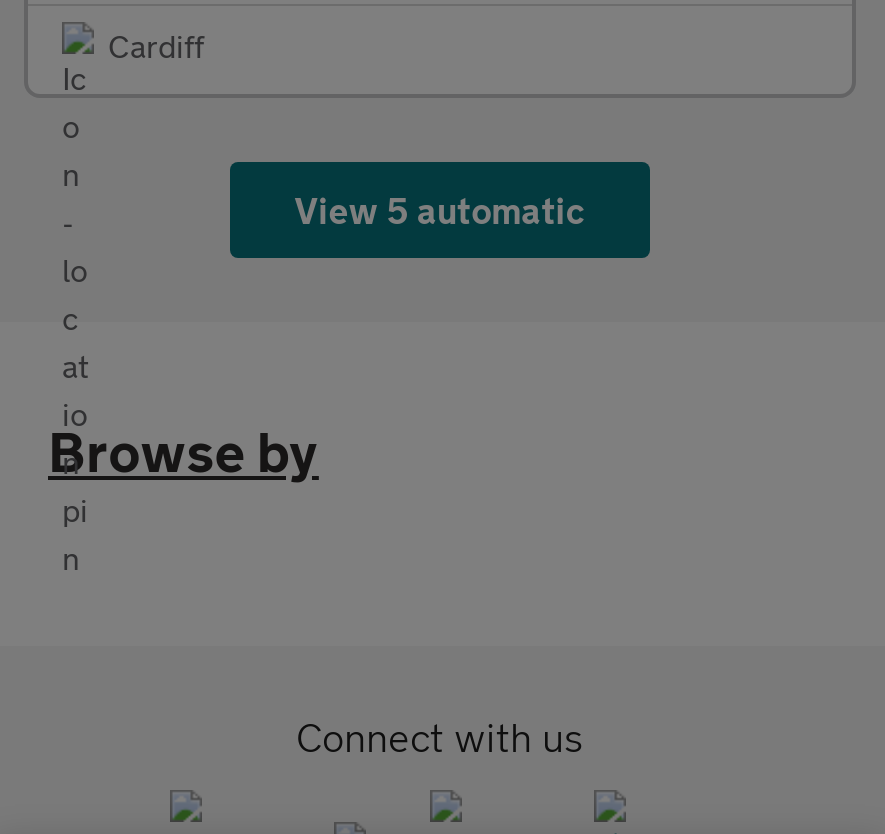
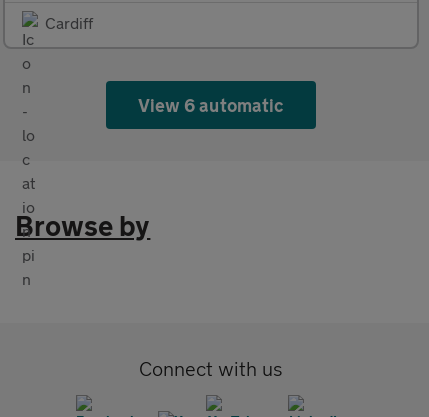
[294,189,586,233] View 5 automatic -> [138,94,284,116] View 6 automatic

